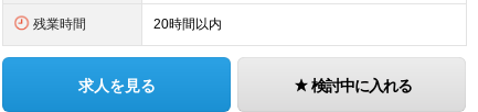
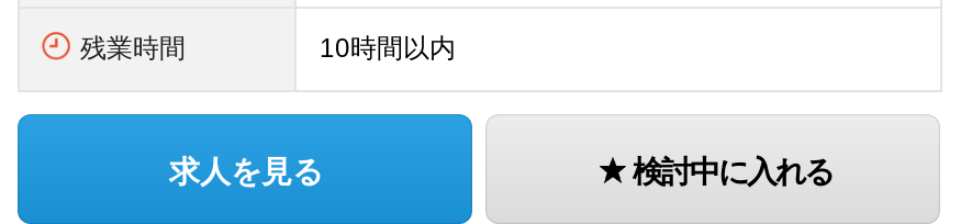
[154,16,222,32] 20時間以内 -> [319,33,456,64] 10時間以内

